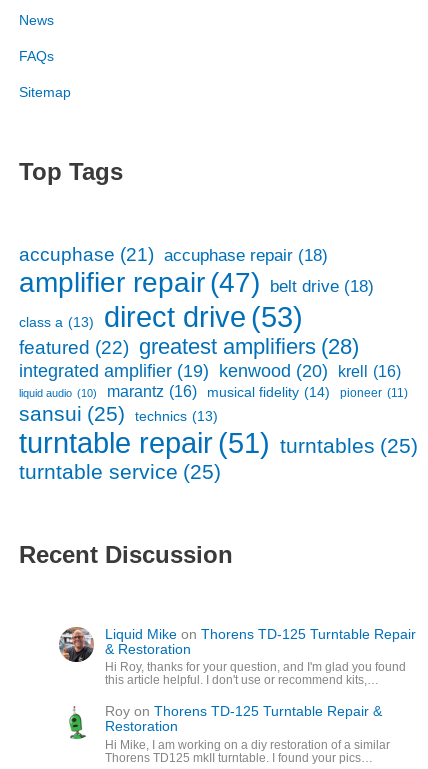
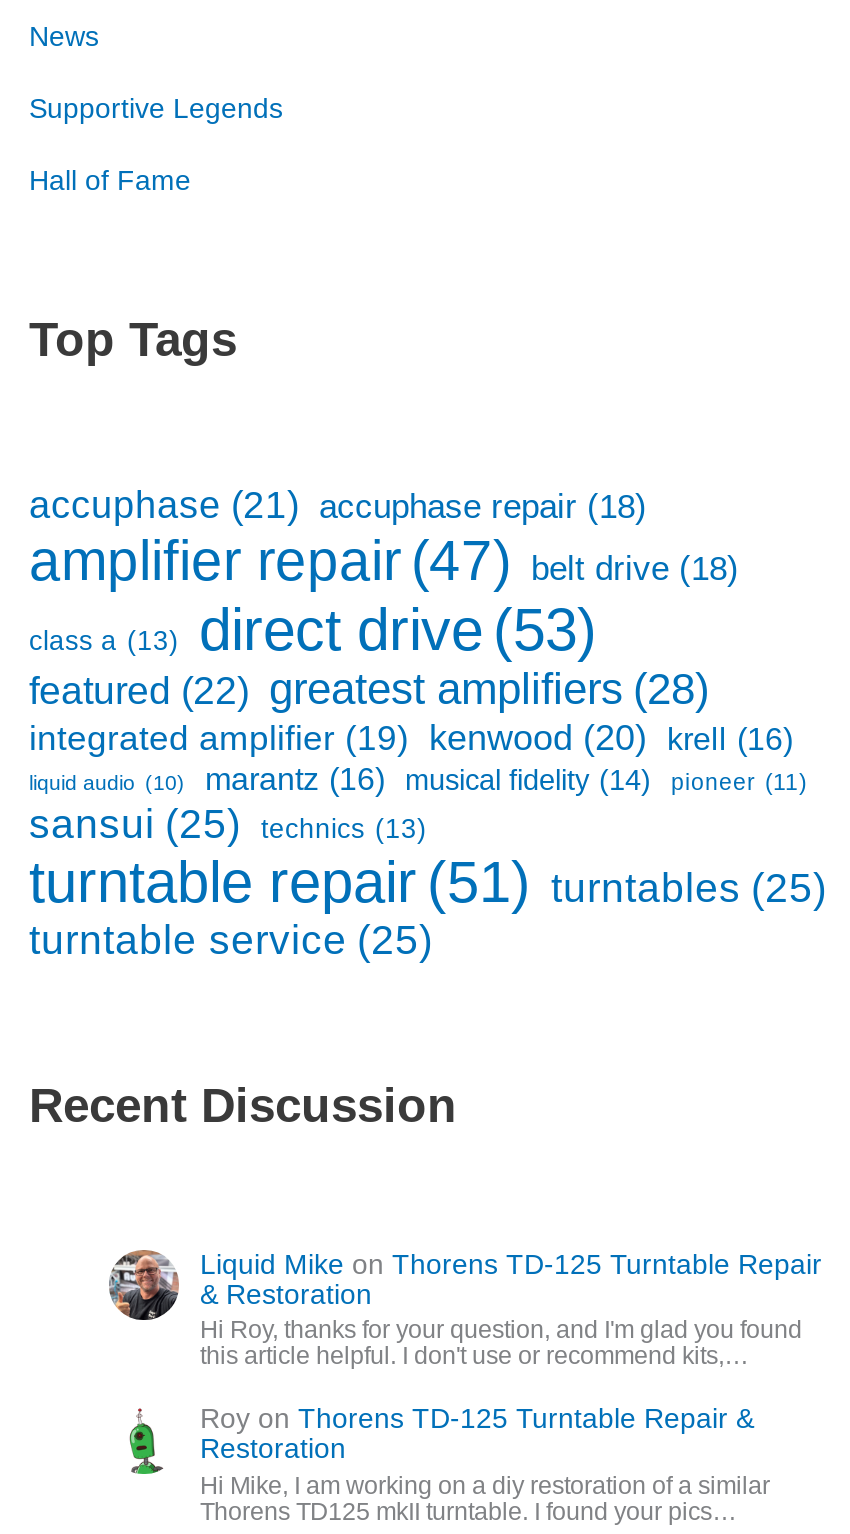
[19,48,54,64] FAQs -> [29,93,283,125] Supportive Legends
[19,84,71,100] Sitemap -> [29,165,191,197] Hall of Fame

